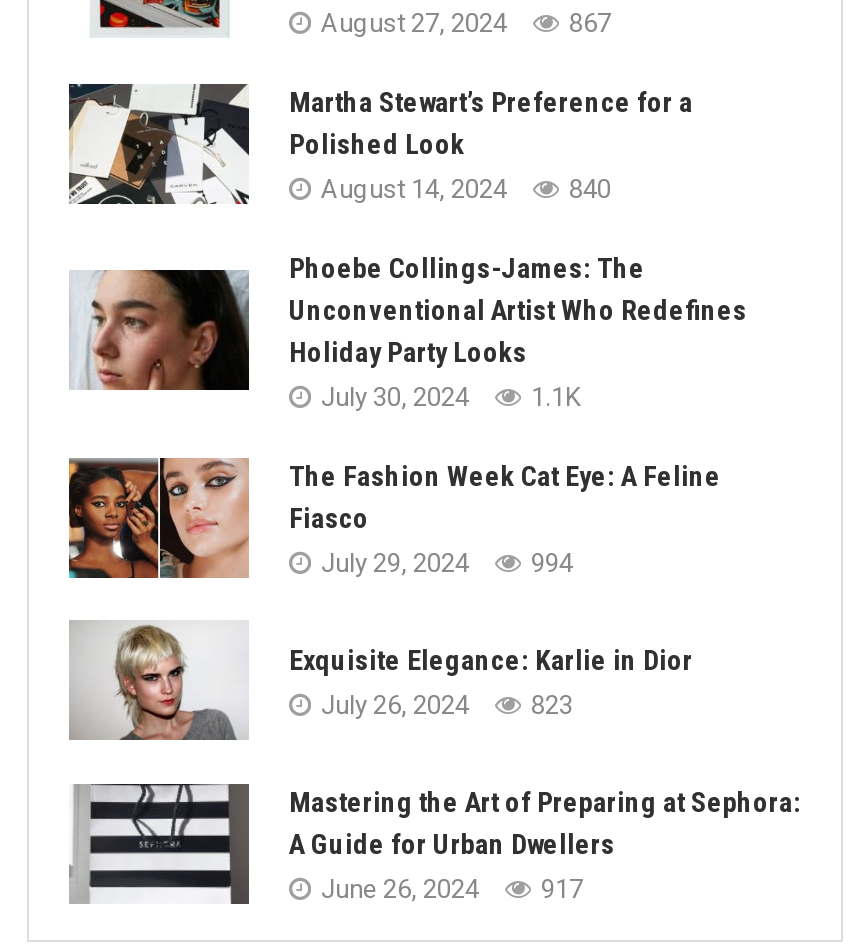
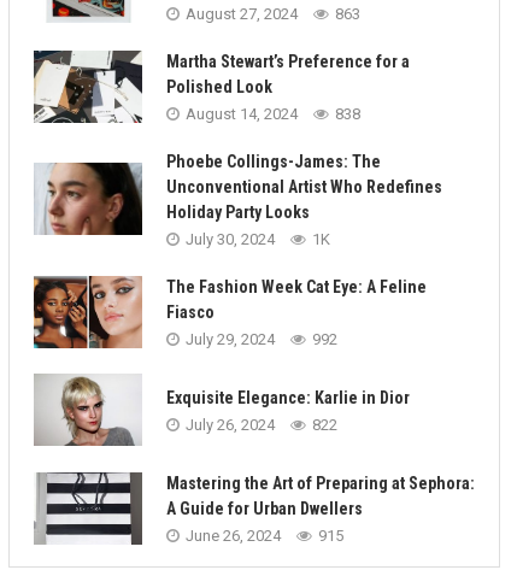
[569,8,611,38] 867 -> [335,5,360,23] 863
[569,174,611,204] 840 -> [335,105,360,123] 838
[531,382,581,412] 1.1K -> [312,230,330,248] 1K
[531,548,573,578] 994 -> [312,330,337,349] 992
[531,690,573,720] 823 -> [312,416,337,434] 822
[541,874,583,904] 917 -> [318,527,343,545] 915

